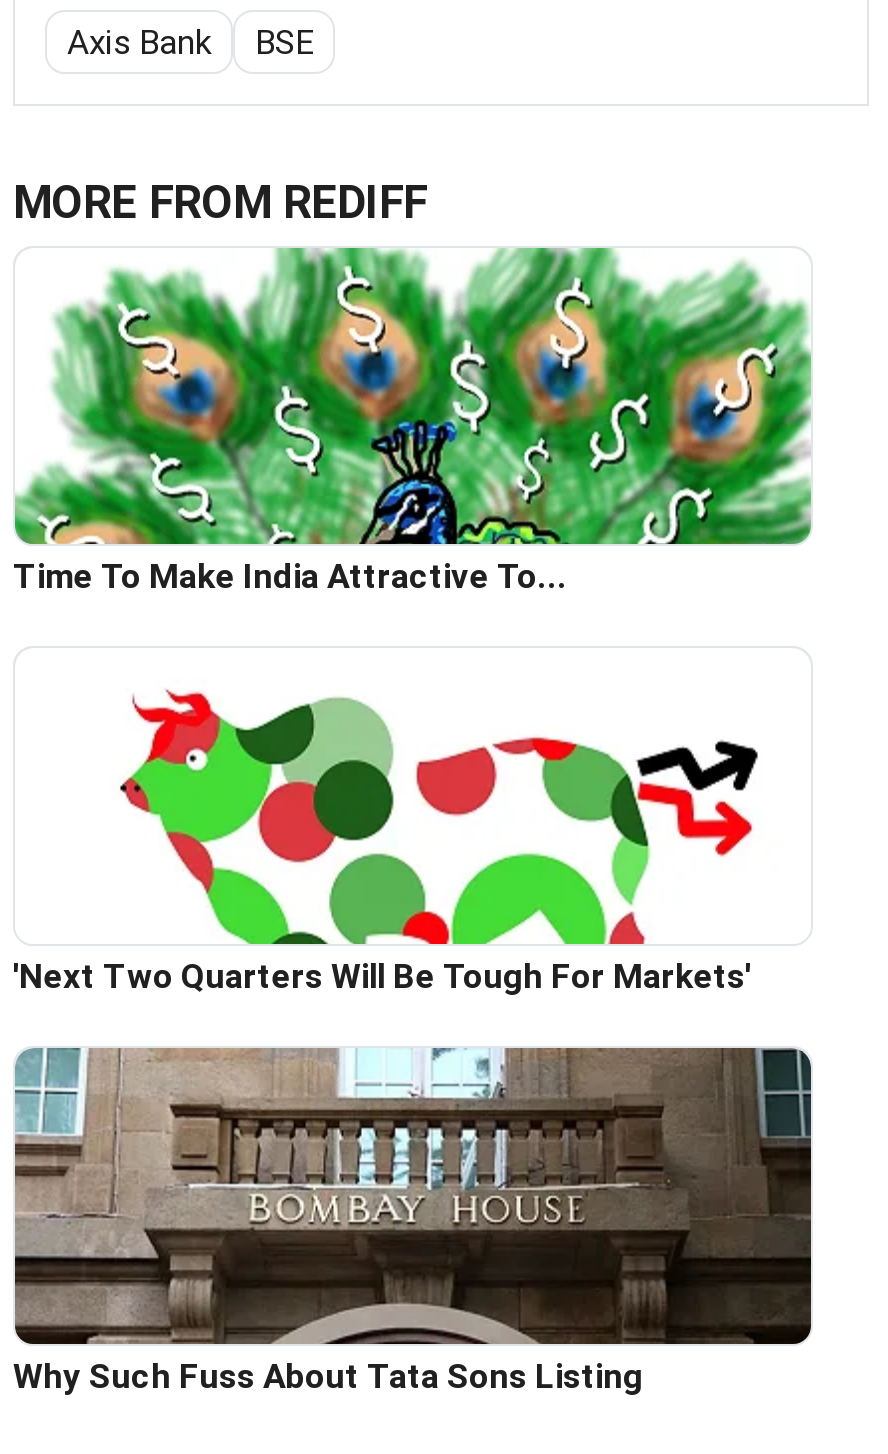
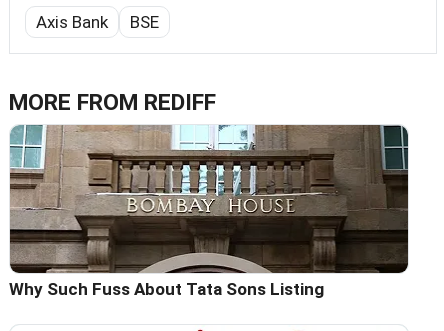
[13,246,813,596] [image] | Time To Make India Attractive To... -> none
[13,690,759,996] [image] | 'Next Two Quarters Will Be Tough For Markets' -> none

